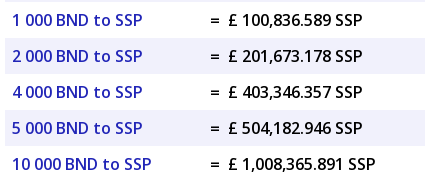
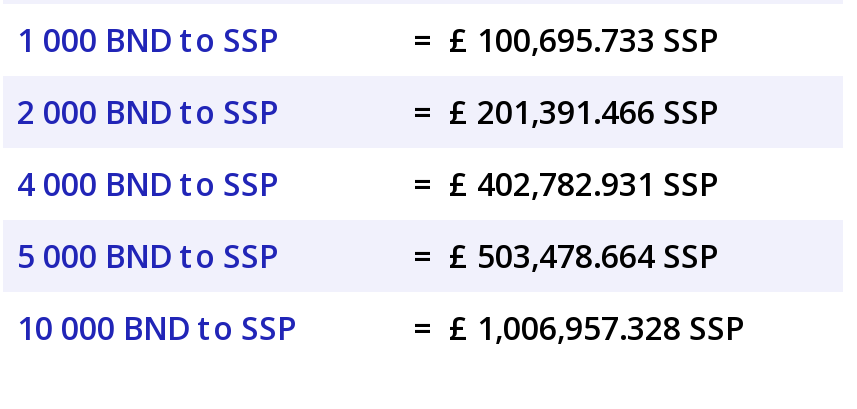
[210,9,363,31] = £ 100,836.589 SSP -> [413,18,719,62] = £ 100,695.733 SSP
[210,45,363,67] = £ 201,673.178 SSP -> [413,90,719,134] = £ 201,391.466 SSP
[210,81,363,103] = £ 403,346.357 SSP -> [413,162,719,206] = £ 402,782.931 SSP
[210,117,363,139] = £ 504,182.946 SSP -> [413,234,719,278] = £ 503,478.664 SSP
[210,153,376,175] = £ 1,008,365.891 SSP -> [413,306,745,350] = £ 1,006,957.328 SSP

